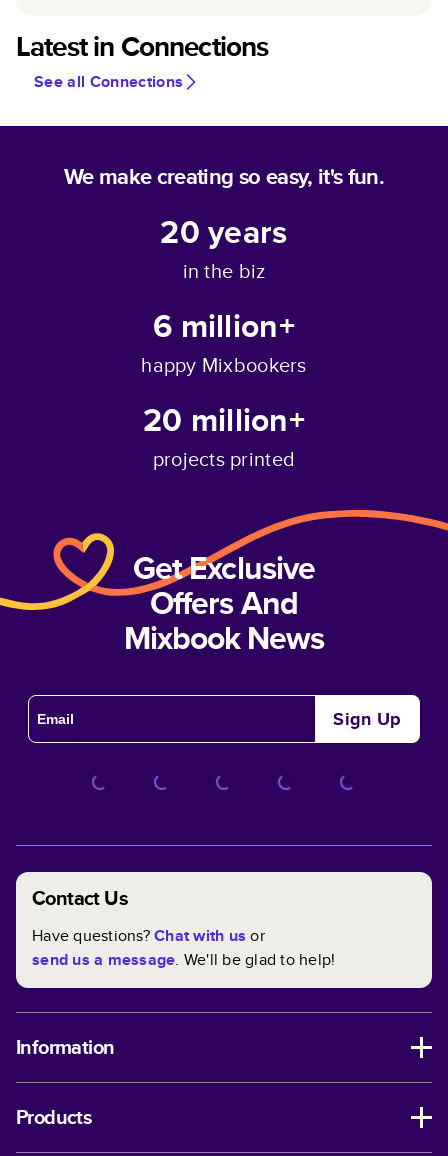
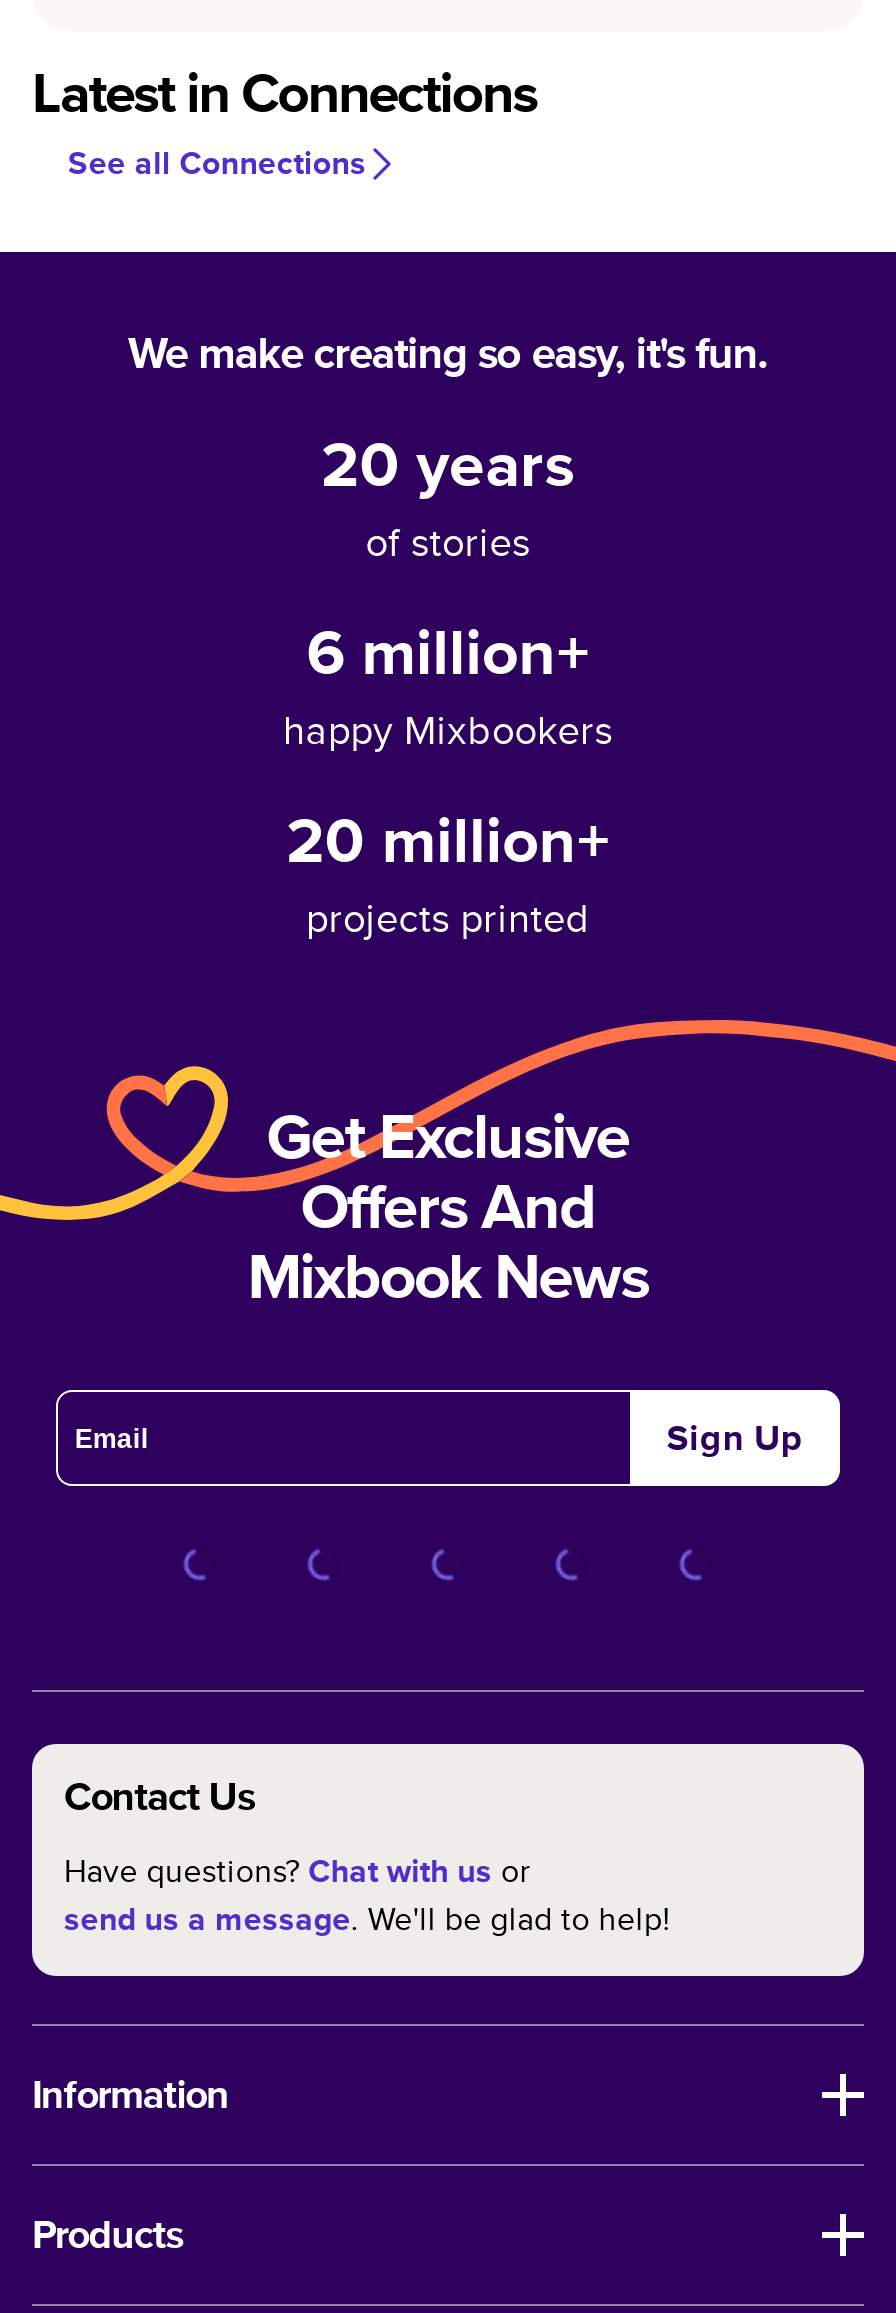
[183,256,265,285] in the biz -> [365,512,531,570] of stories

